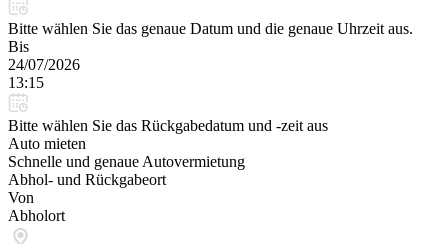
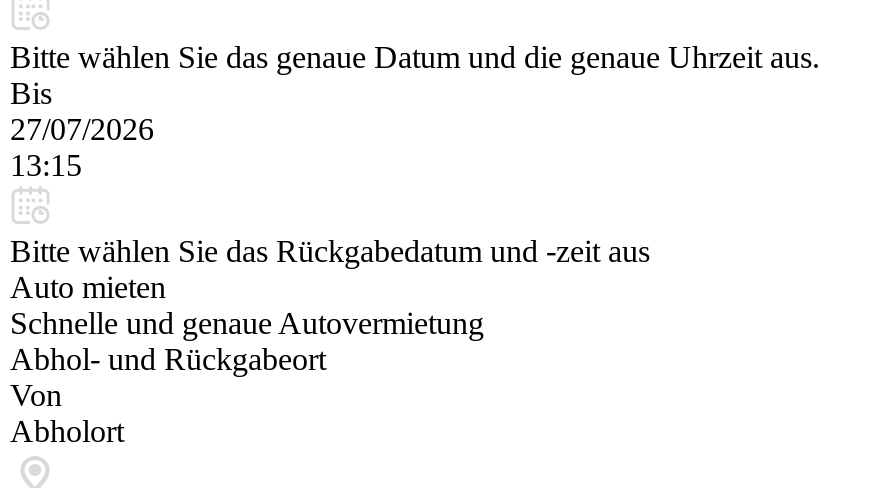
[8,56,80,73] 24/07/2026 -> [10,112,154,146] 27/07/2026

